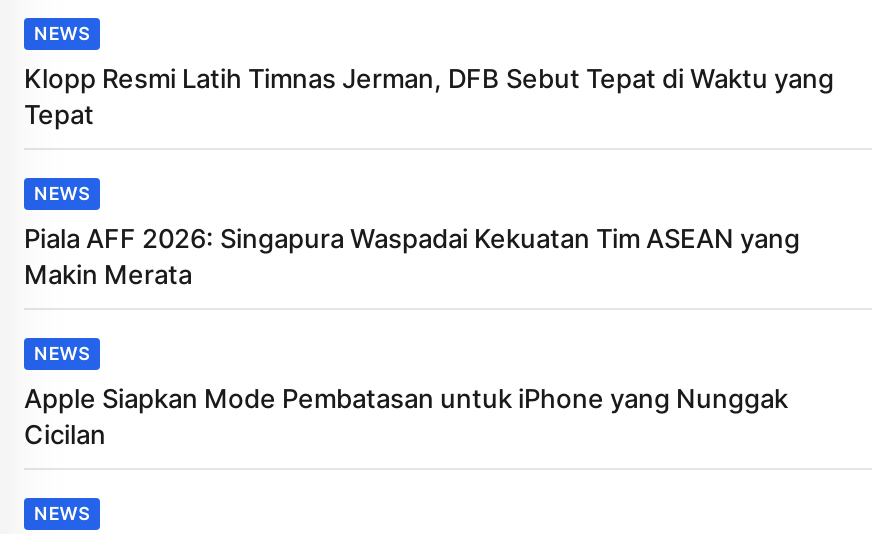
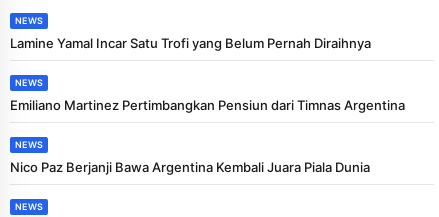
[24,61,834,129] Klopp Resmi Latih Timnas Jerman, DFB Sebut Tepat di Waktu yang | Tepat -> [10,35,371,51] Lamine Yamal Incar Satu Trofi yang Belum Pernah Diraihnya
[24,221,800,289] Piala AFF 2026: Singapura Waspadai Kekuatan Tim ASEAN yang | Makin Merata -> [10,97,405,113] Emiliano Martinez Pertimbangkan Pensiun dari Timnas Argentina
[24,381,788,449] Apple Siapkan Mode Pembatasan untuk iPhone yang Nunggak | Cicilan -> [10,159,370,175] Nico Paz Berjanji Bawa Argentina Kembali Juara Piala Dunia

